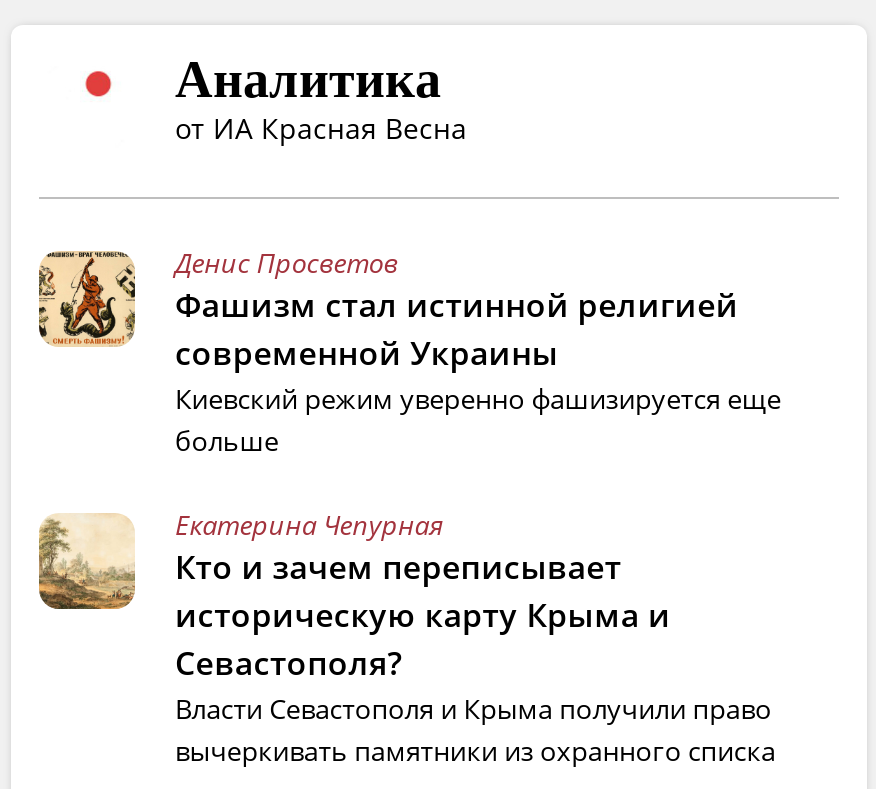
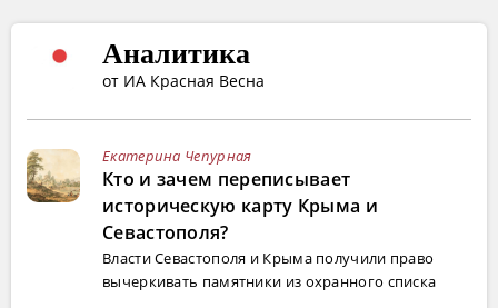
[37,245,781,459] [image] | Денис Просветов | Фашизм стал истинной религией | современной Украины | Киевский режим уверенно фашизируется еще | больше -> none

